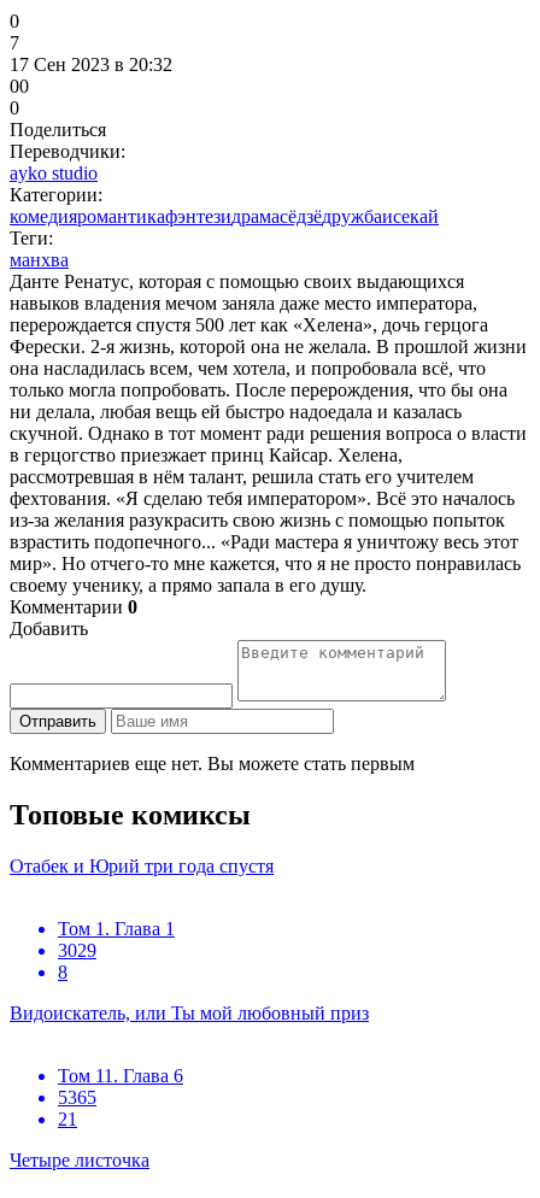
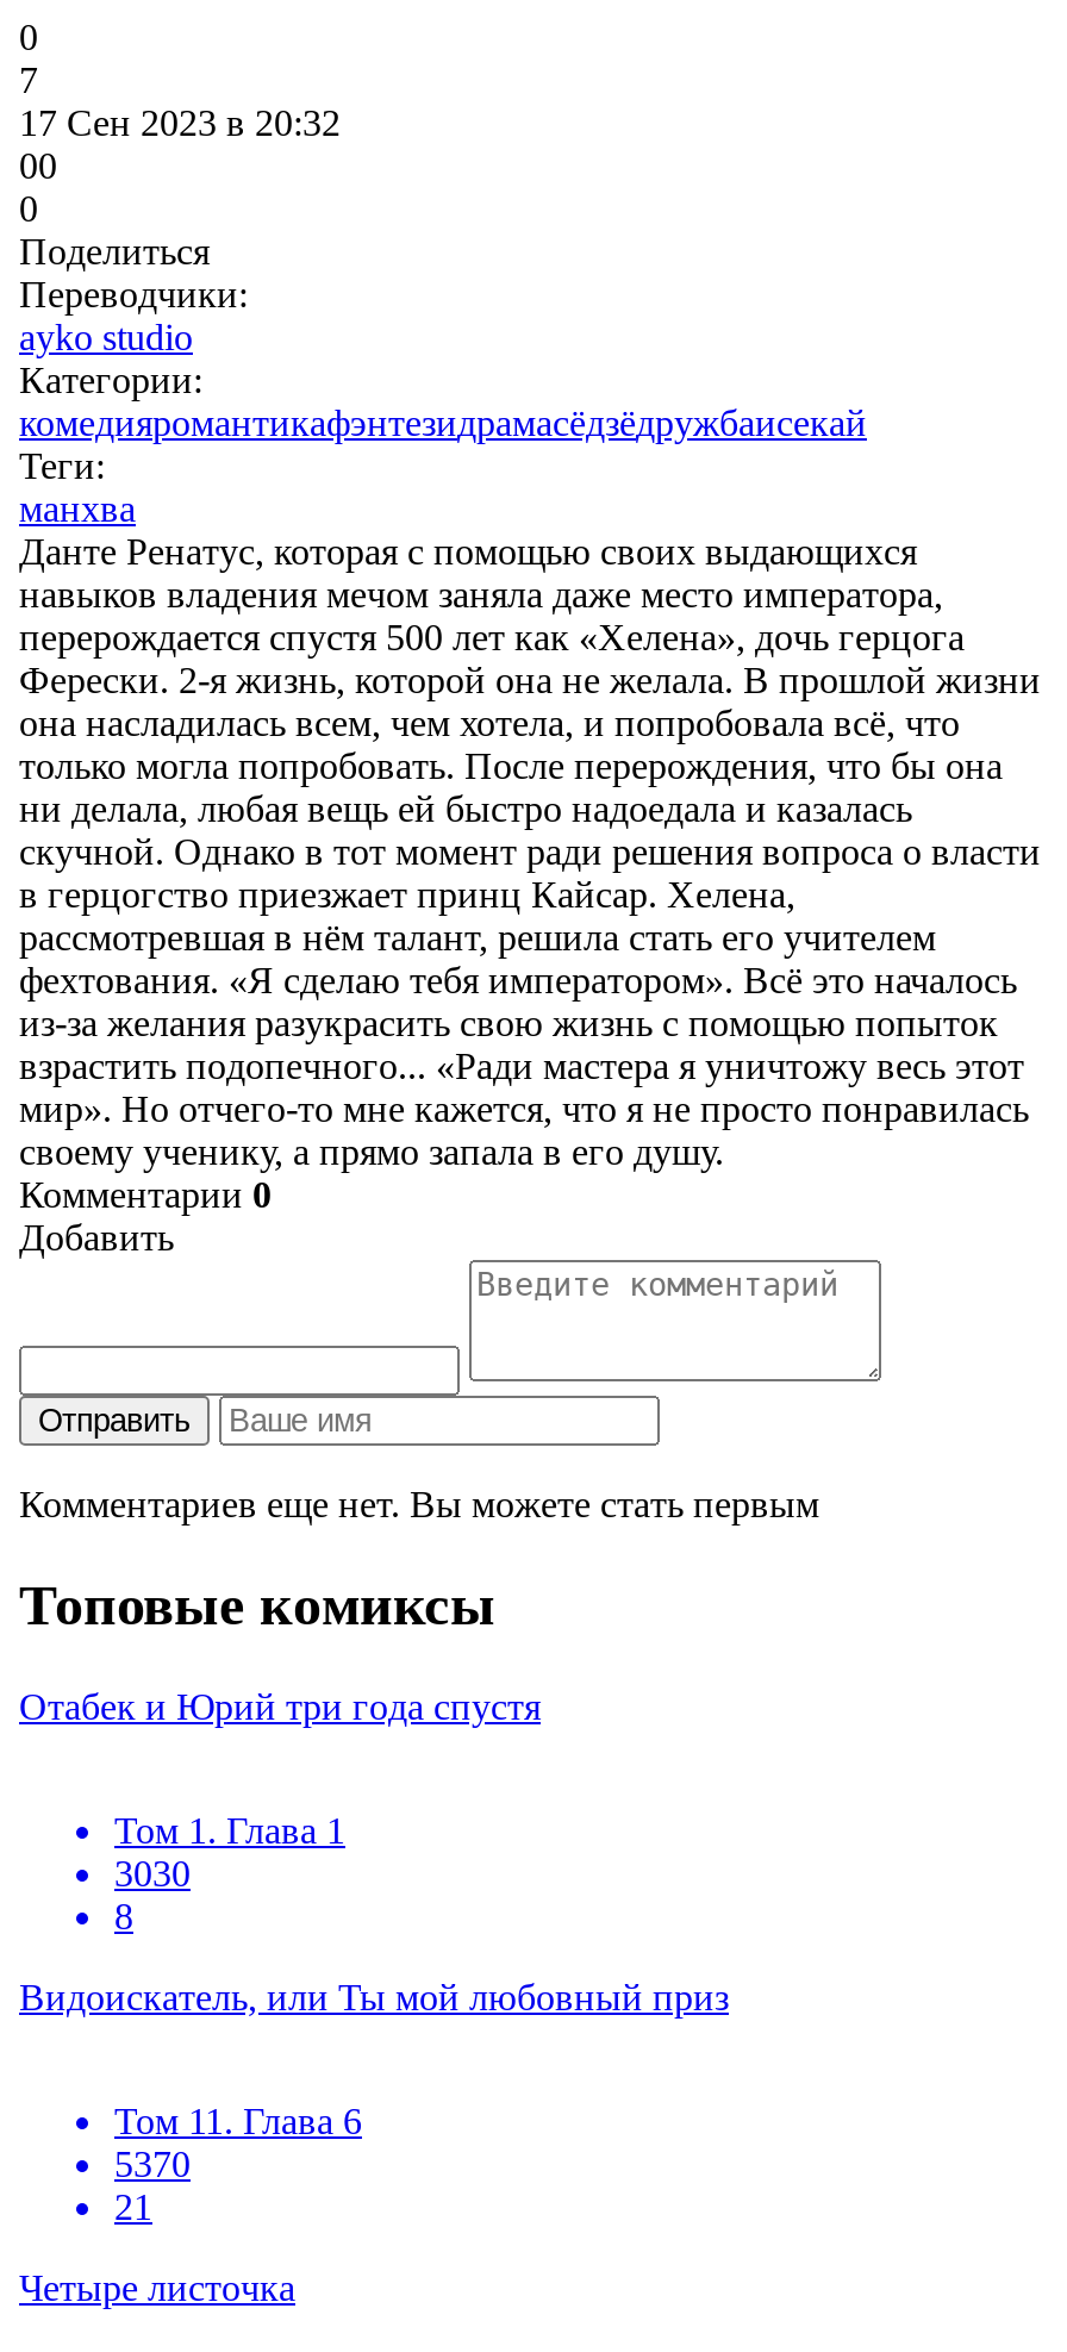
[58,940,96,960] 3029 -> [114,1853,191,1893] 3030
[58,1087,96,1107] 5365 -> [114,2143,191,2184] 5370

